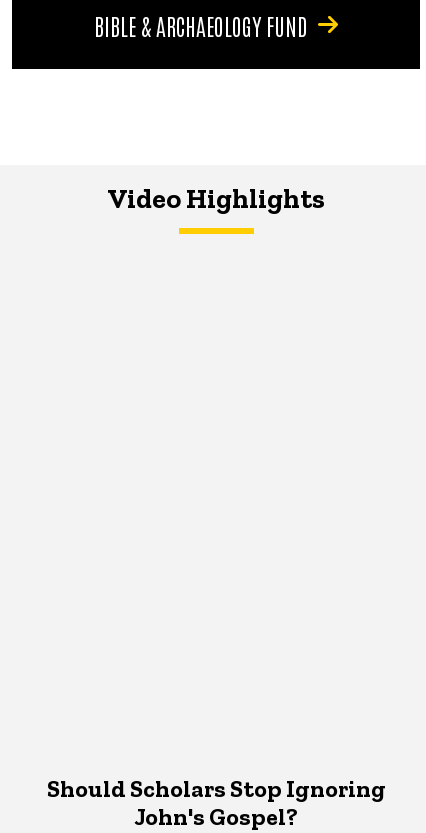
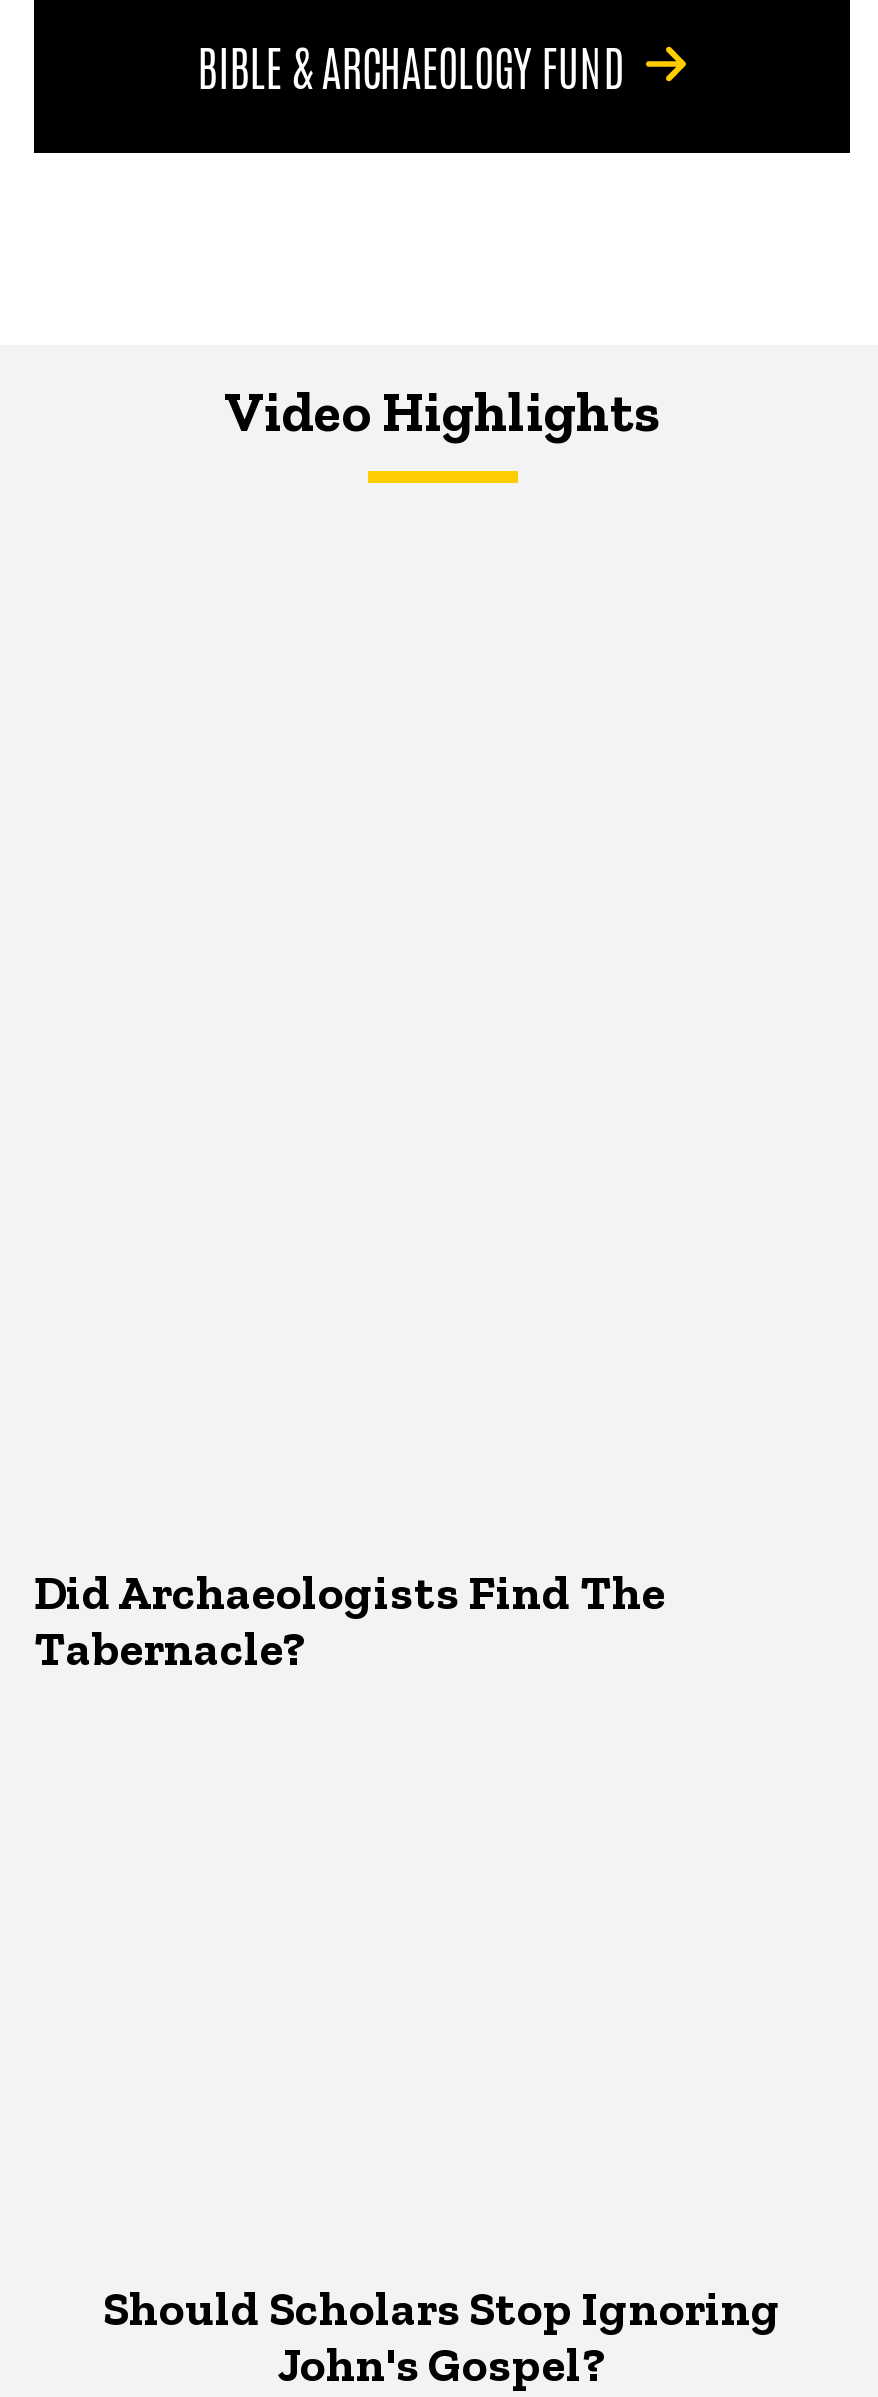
none -> [34,1563,666,1677] Did Archaeologists Find The | Tabernacle?

